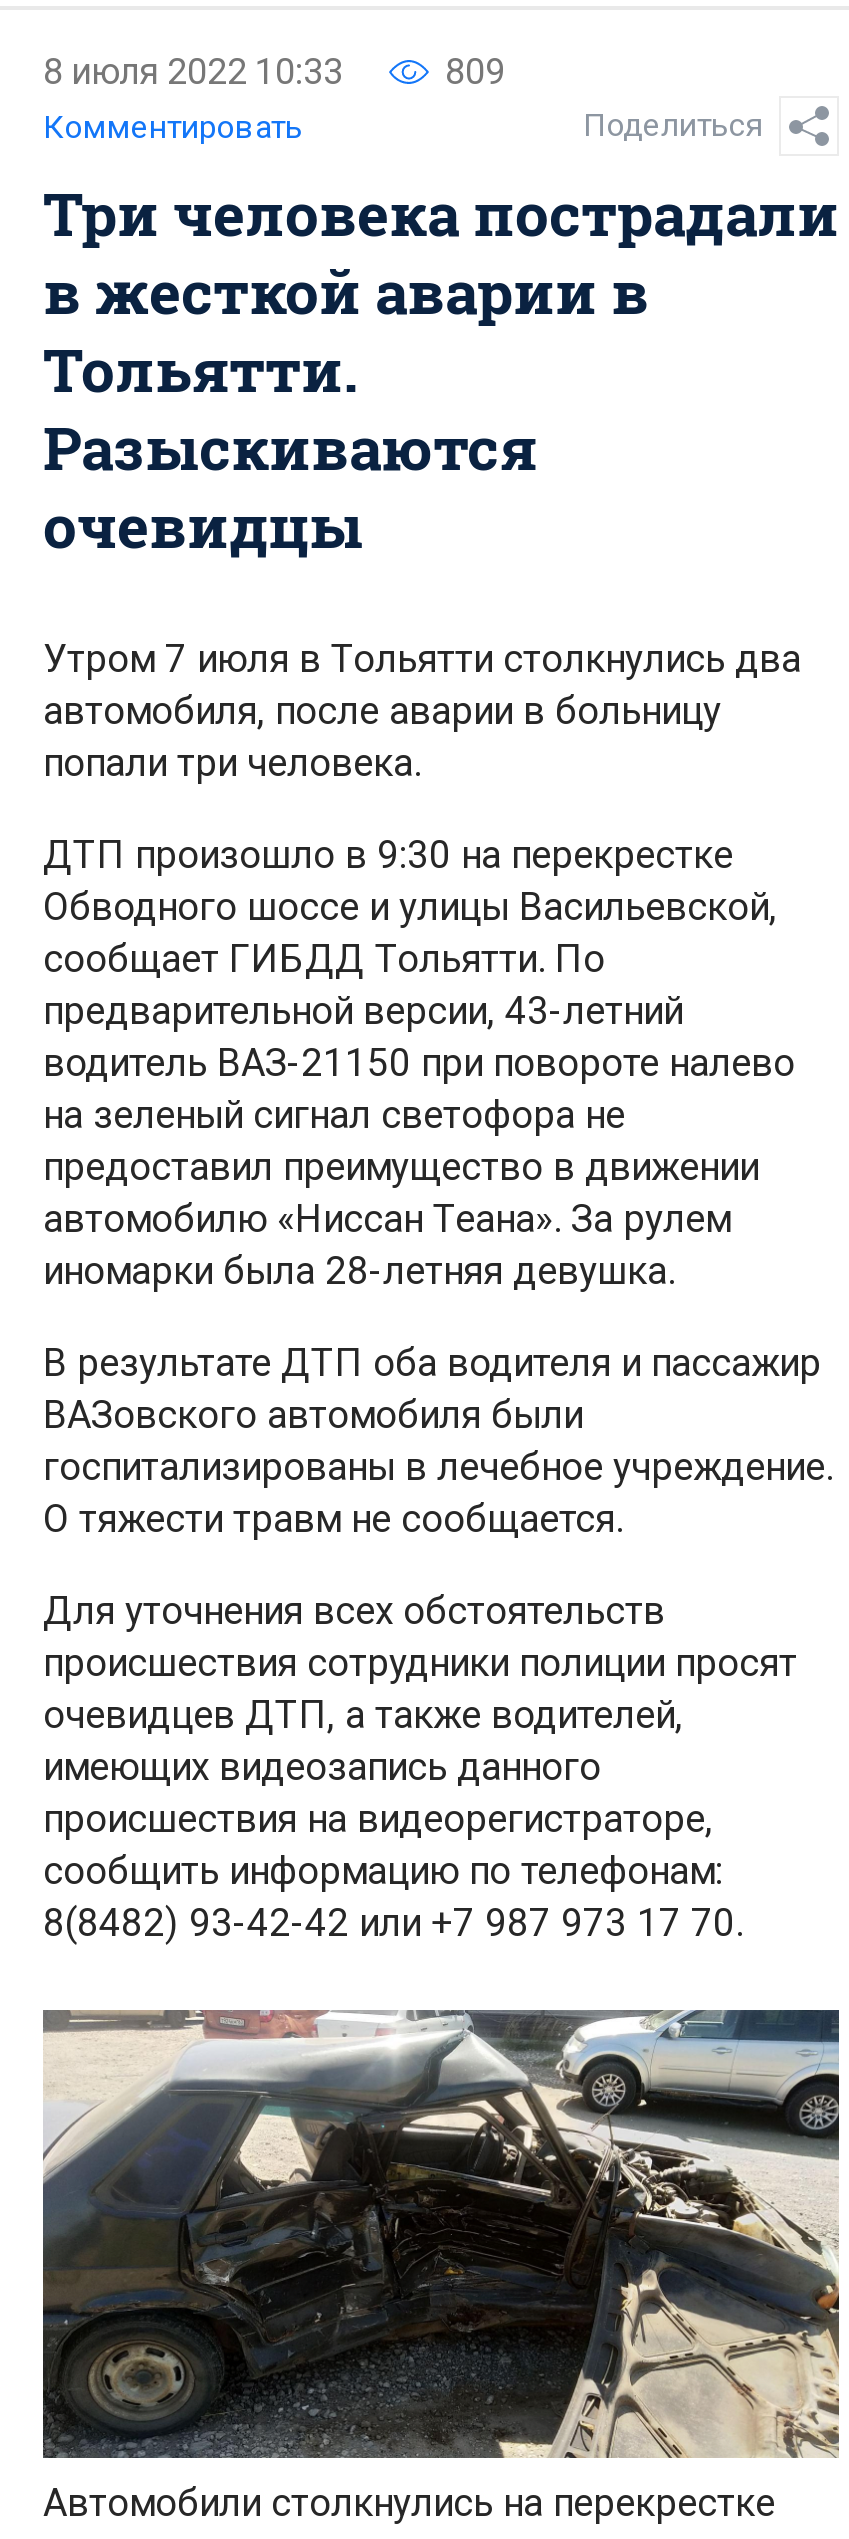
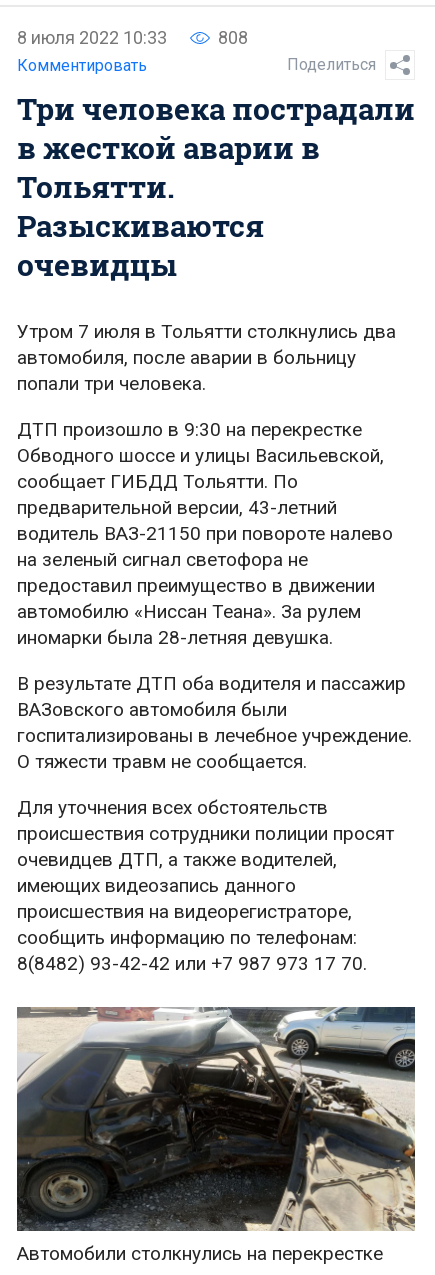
[445,50,505,92] 809 -> [218,27,248,48] 808

